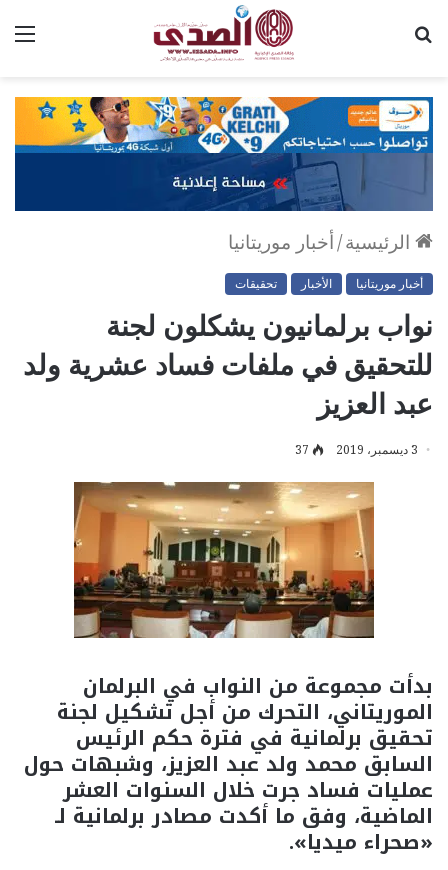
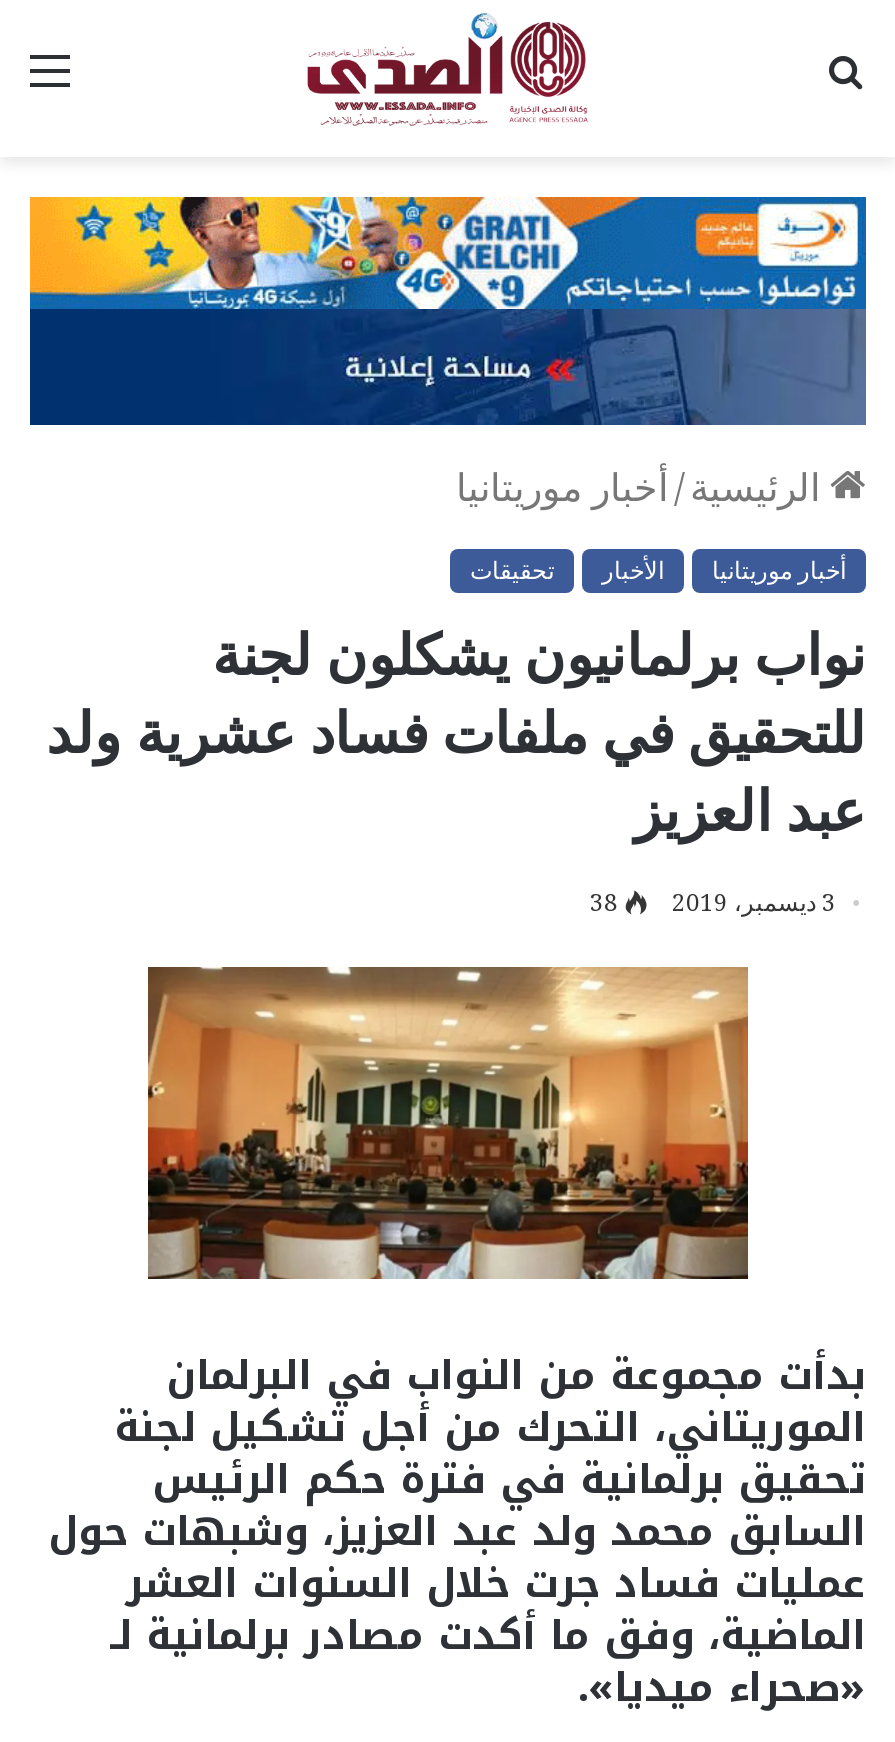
[295,441,309,458] 37 -> [590,886,618,920] 38

